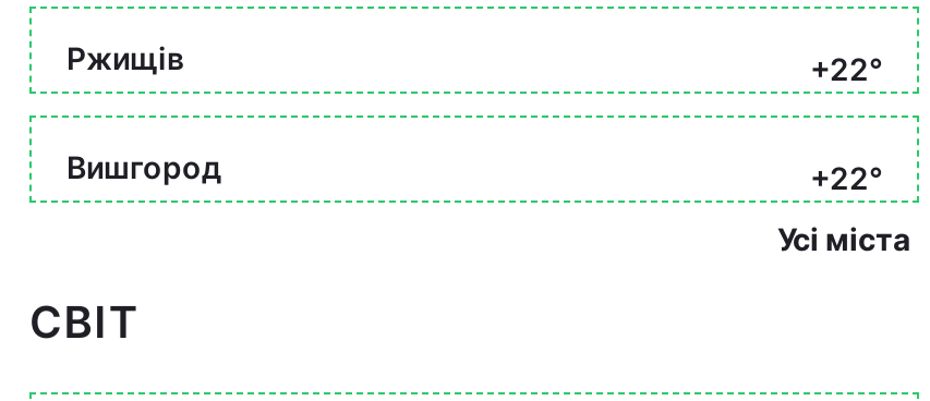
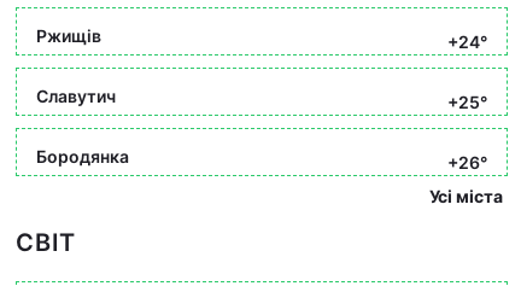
[67,50,882,196] +22° | Вишгород | +22° -> [36,31,487,173] +24° | Славутич | +25° | Бородянка | +26°

